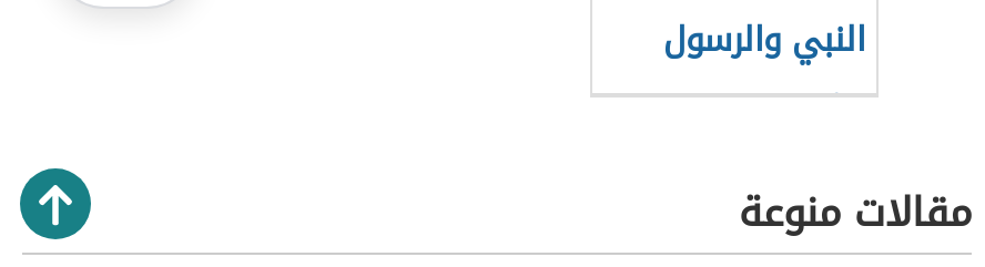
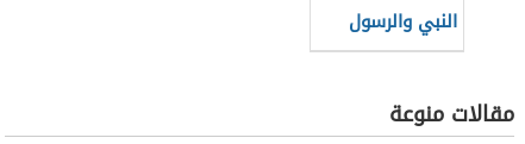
[18,166,93,242] [image] -> none

